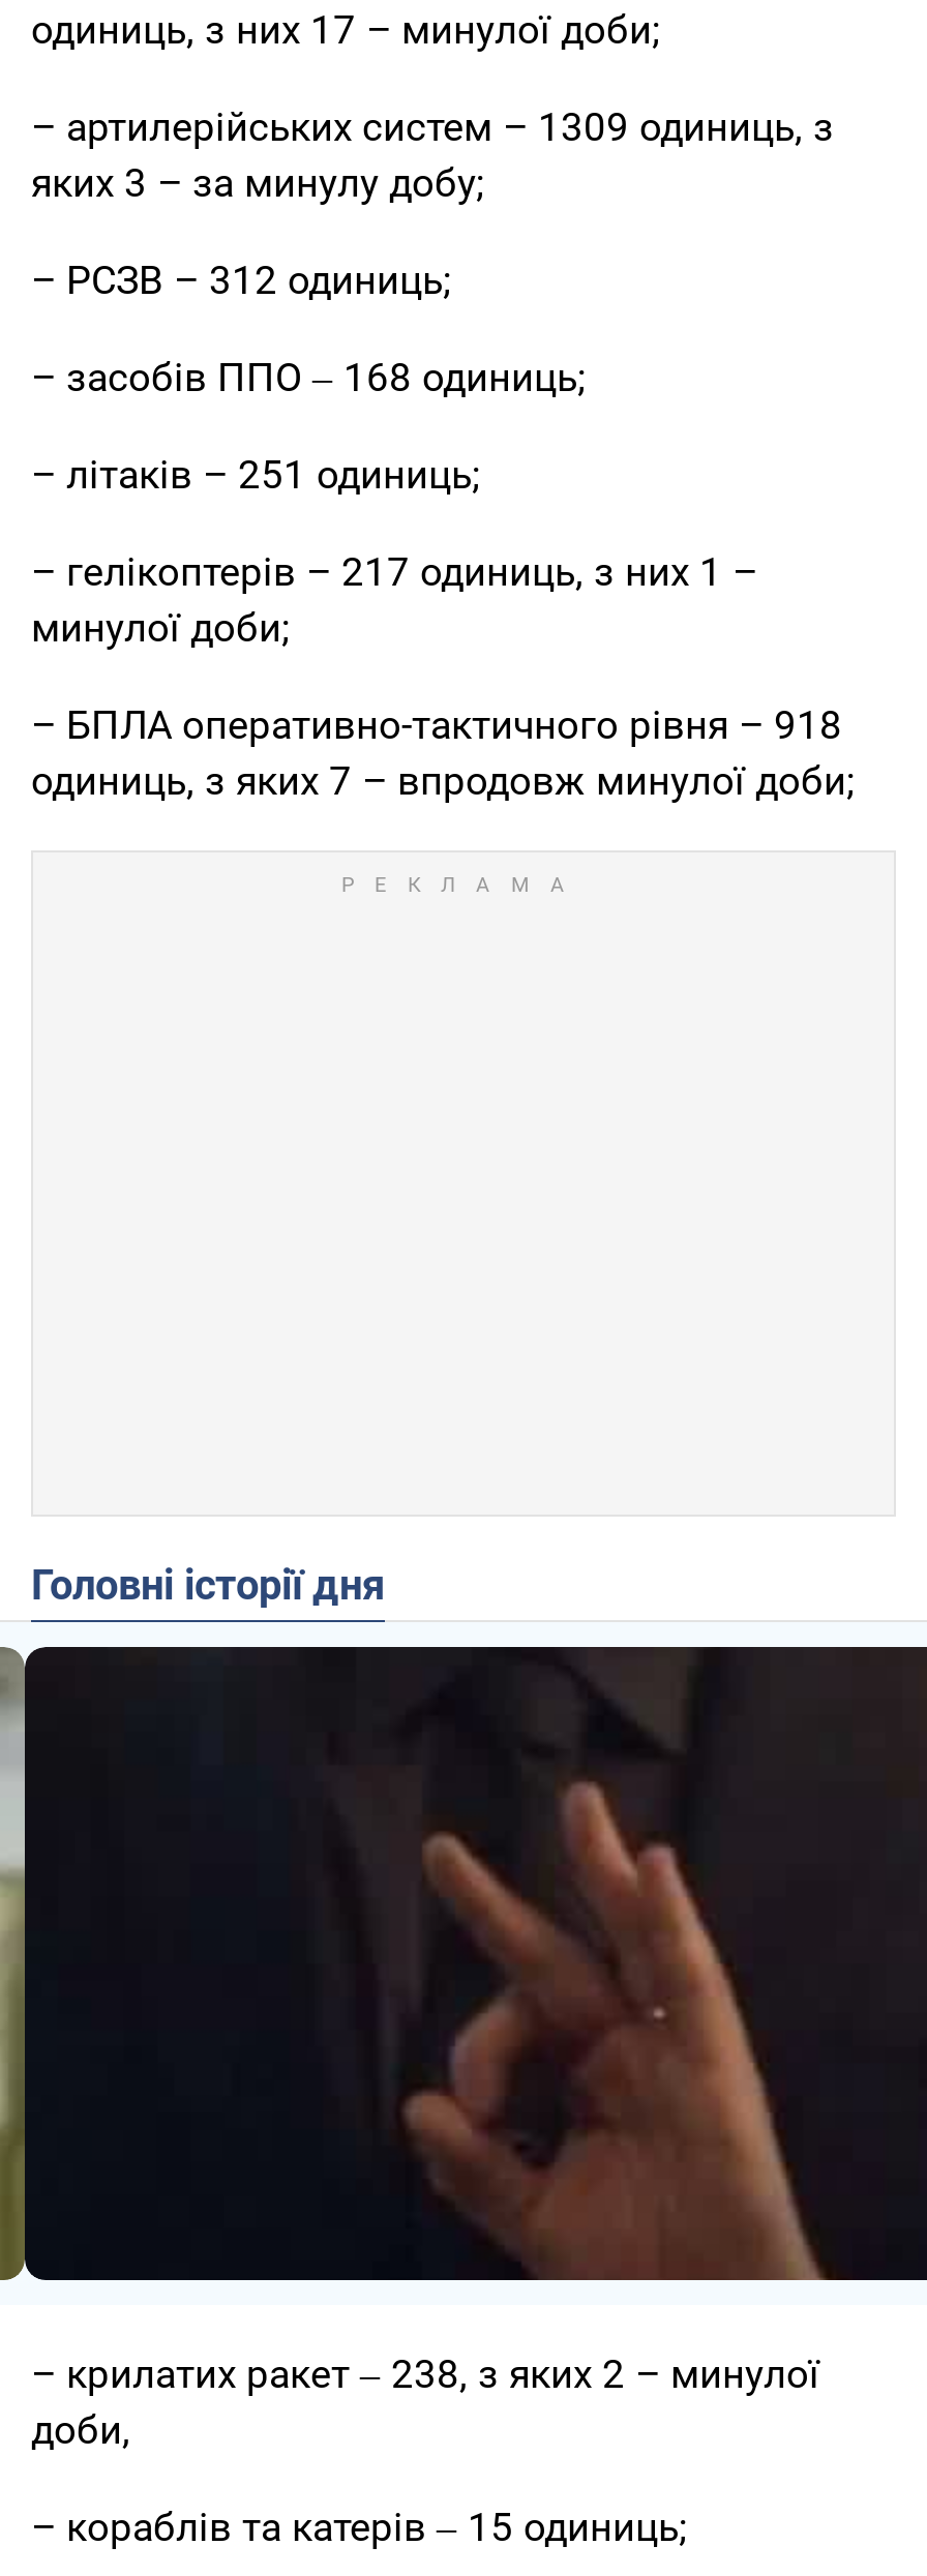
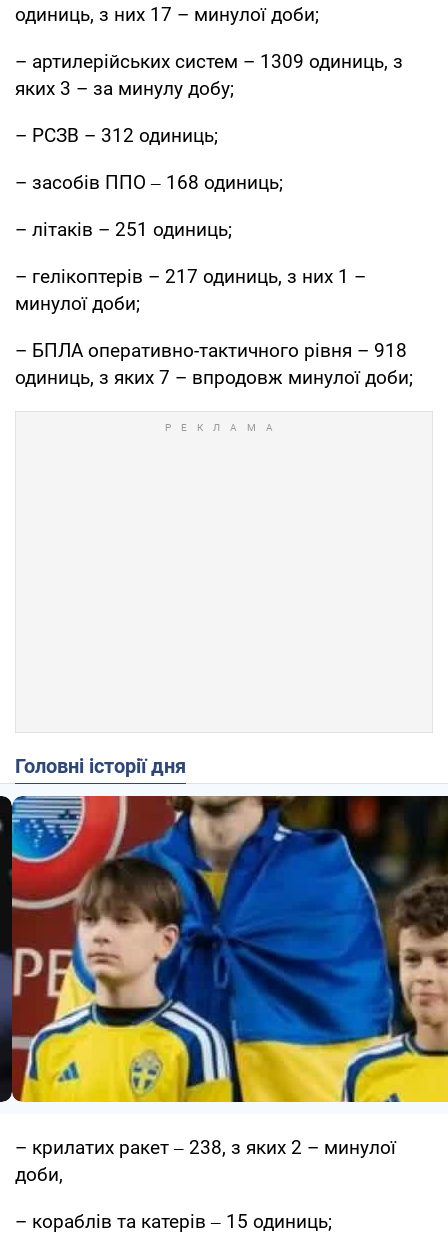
[6,1645,921,2282] [image] -> [3,795,445,1103] [image]

